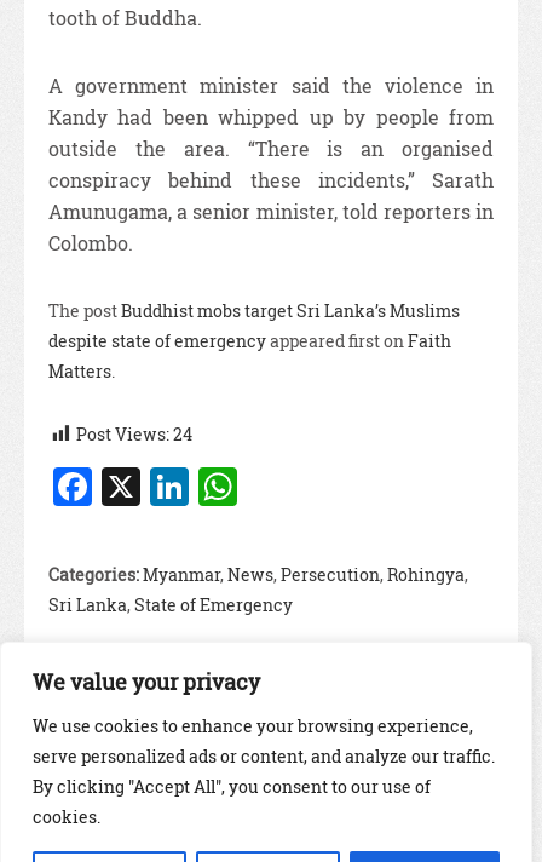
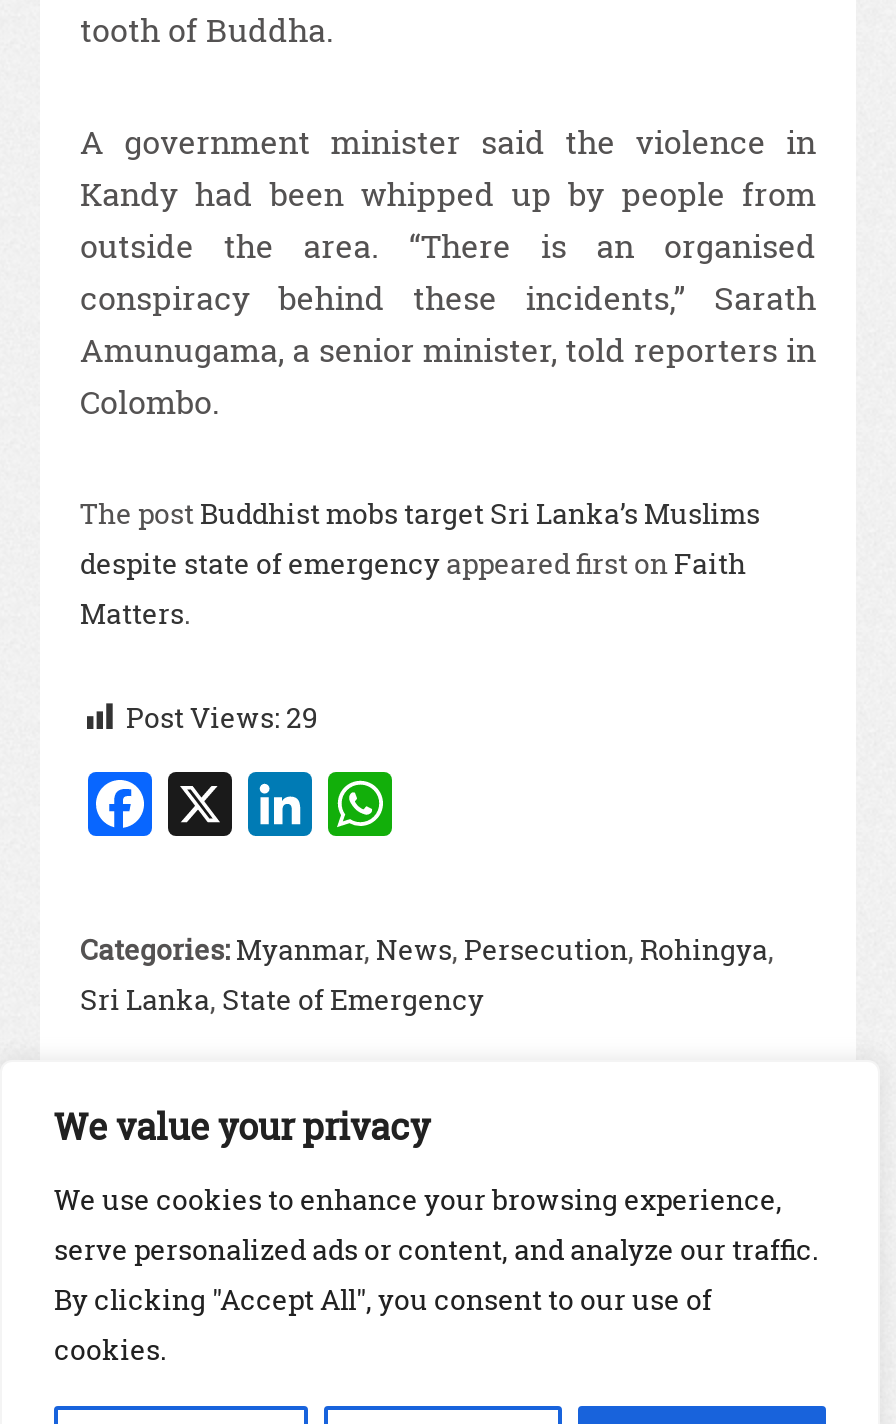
[76,423,192,446] Post Views: 24 -> [126,698,318,736] Post Views: 29

